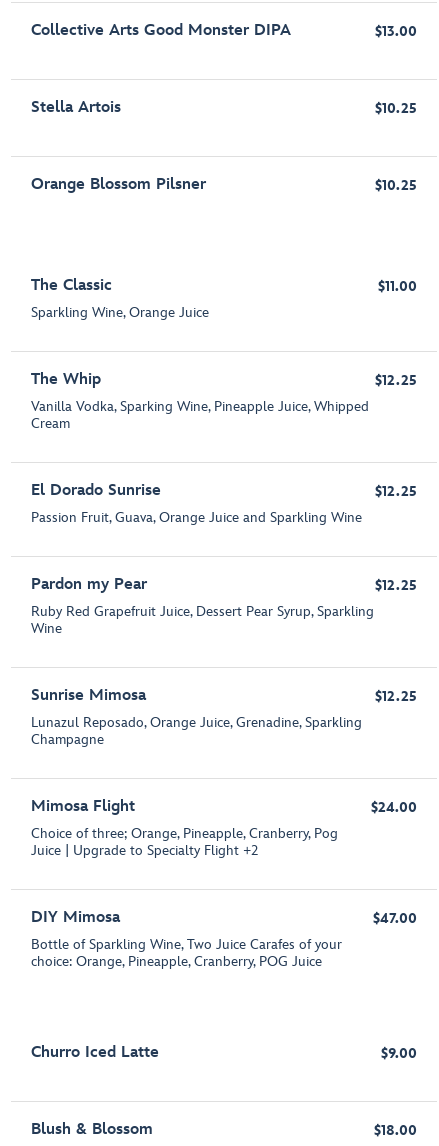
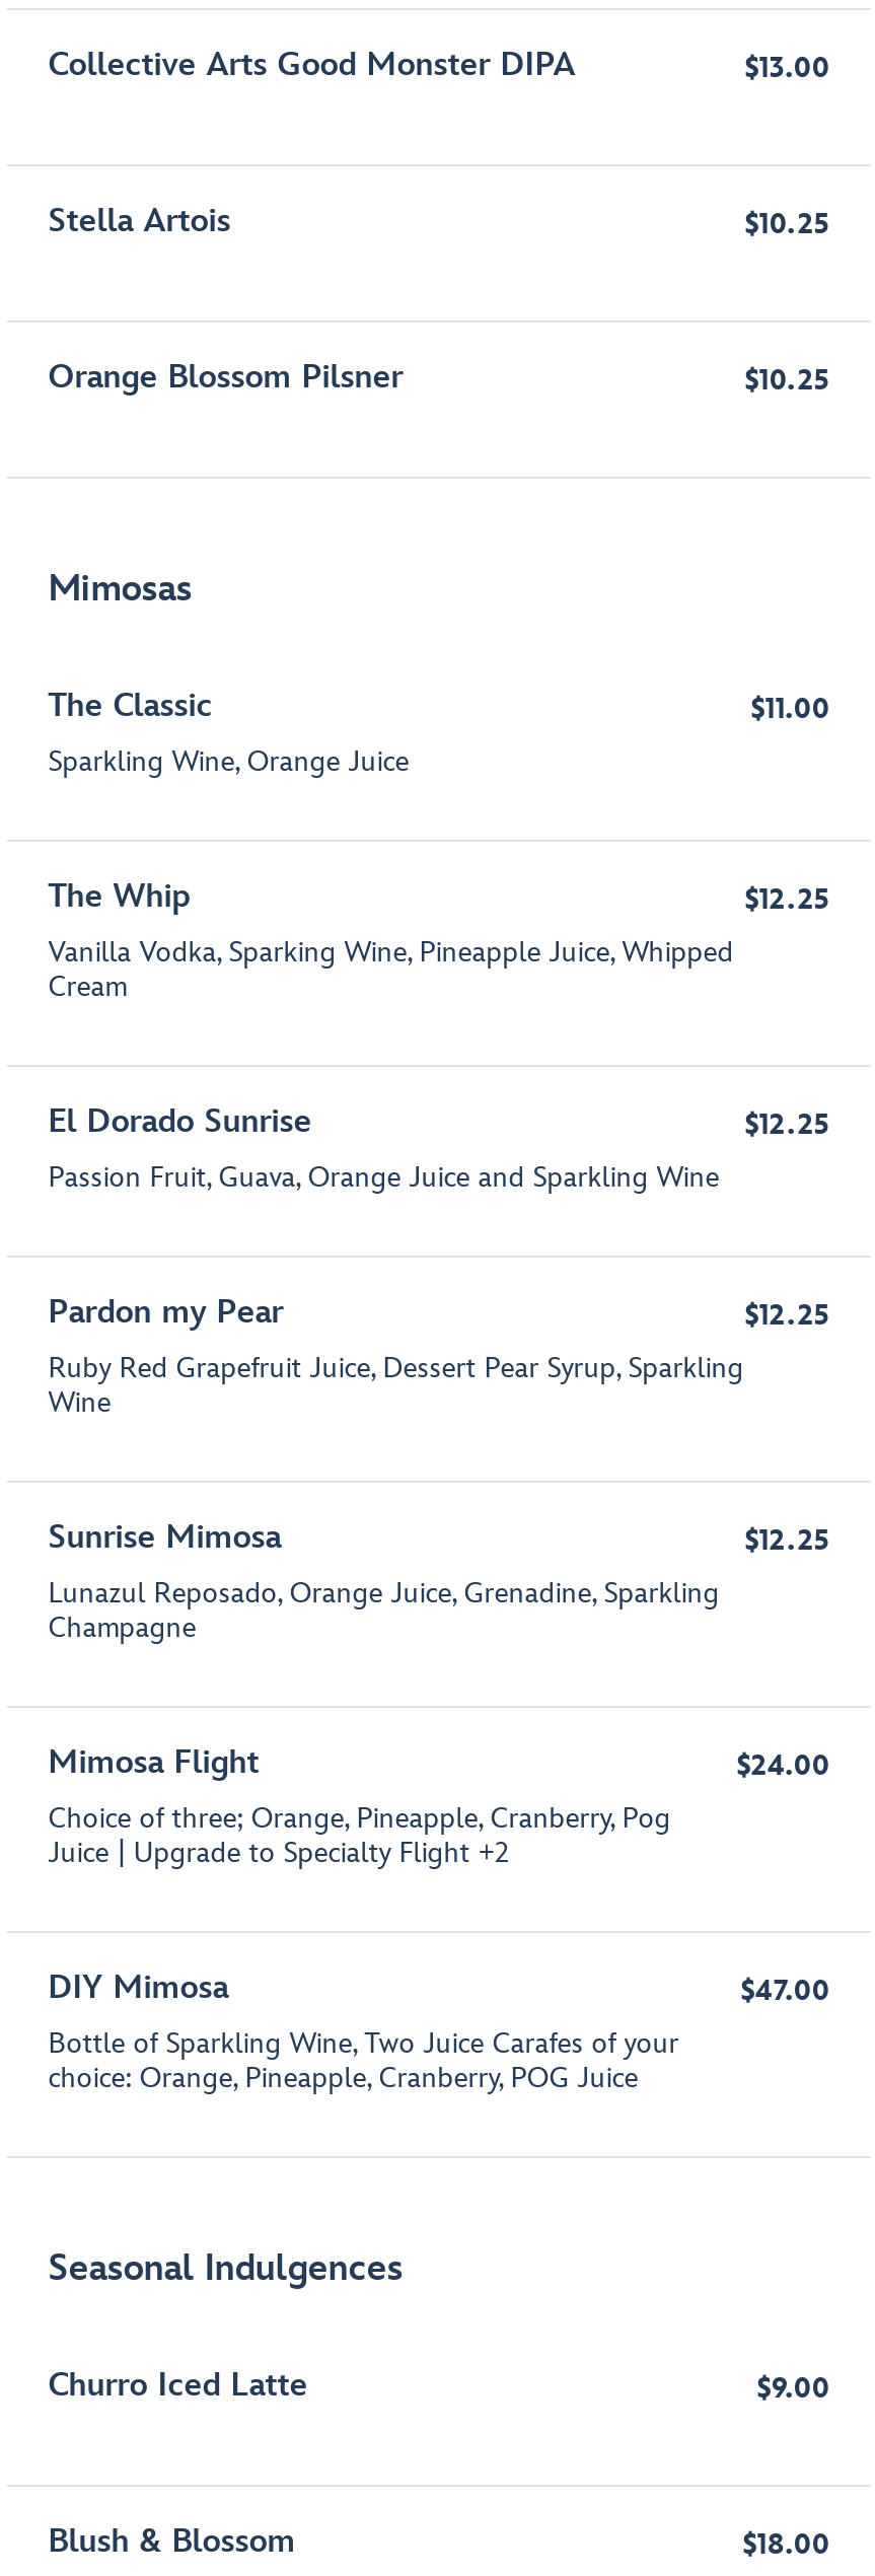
none -> [48,567,192,610] Mimosas
none -> [48,2247,403,2289] Seasonal Indulgences

